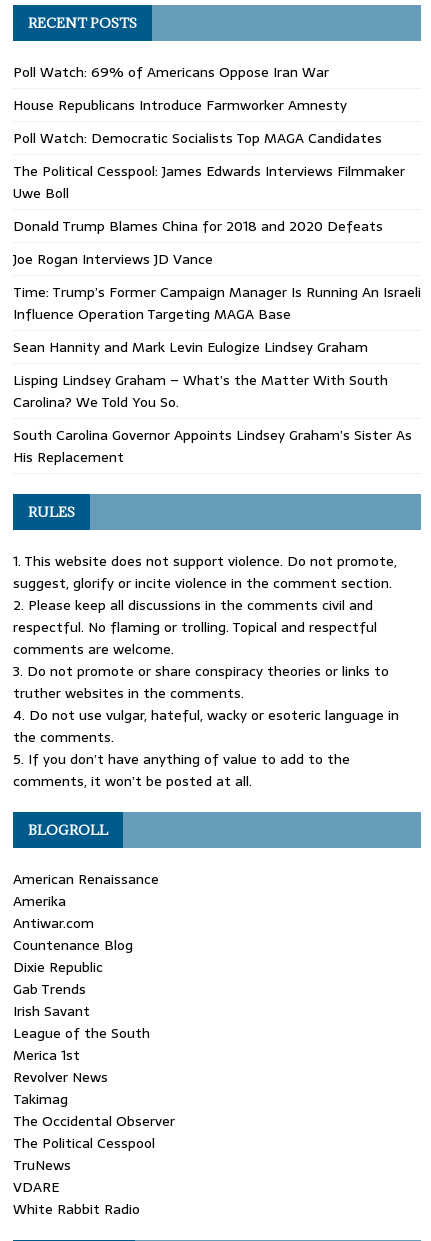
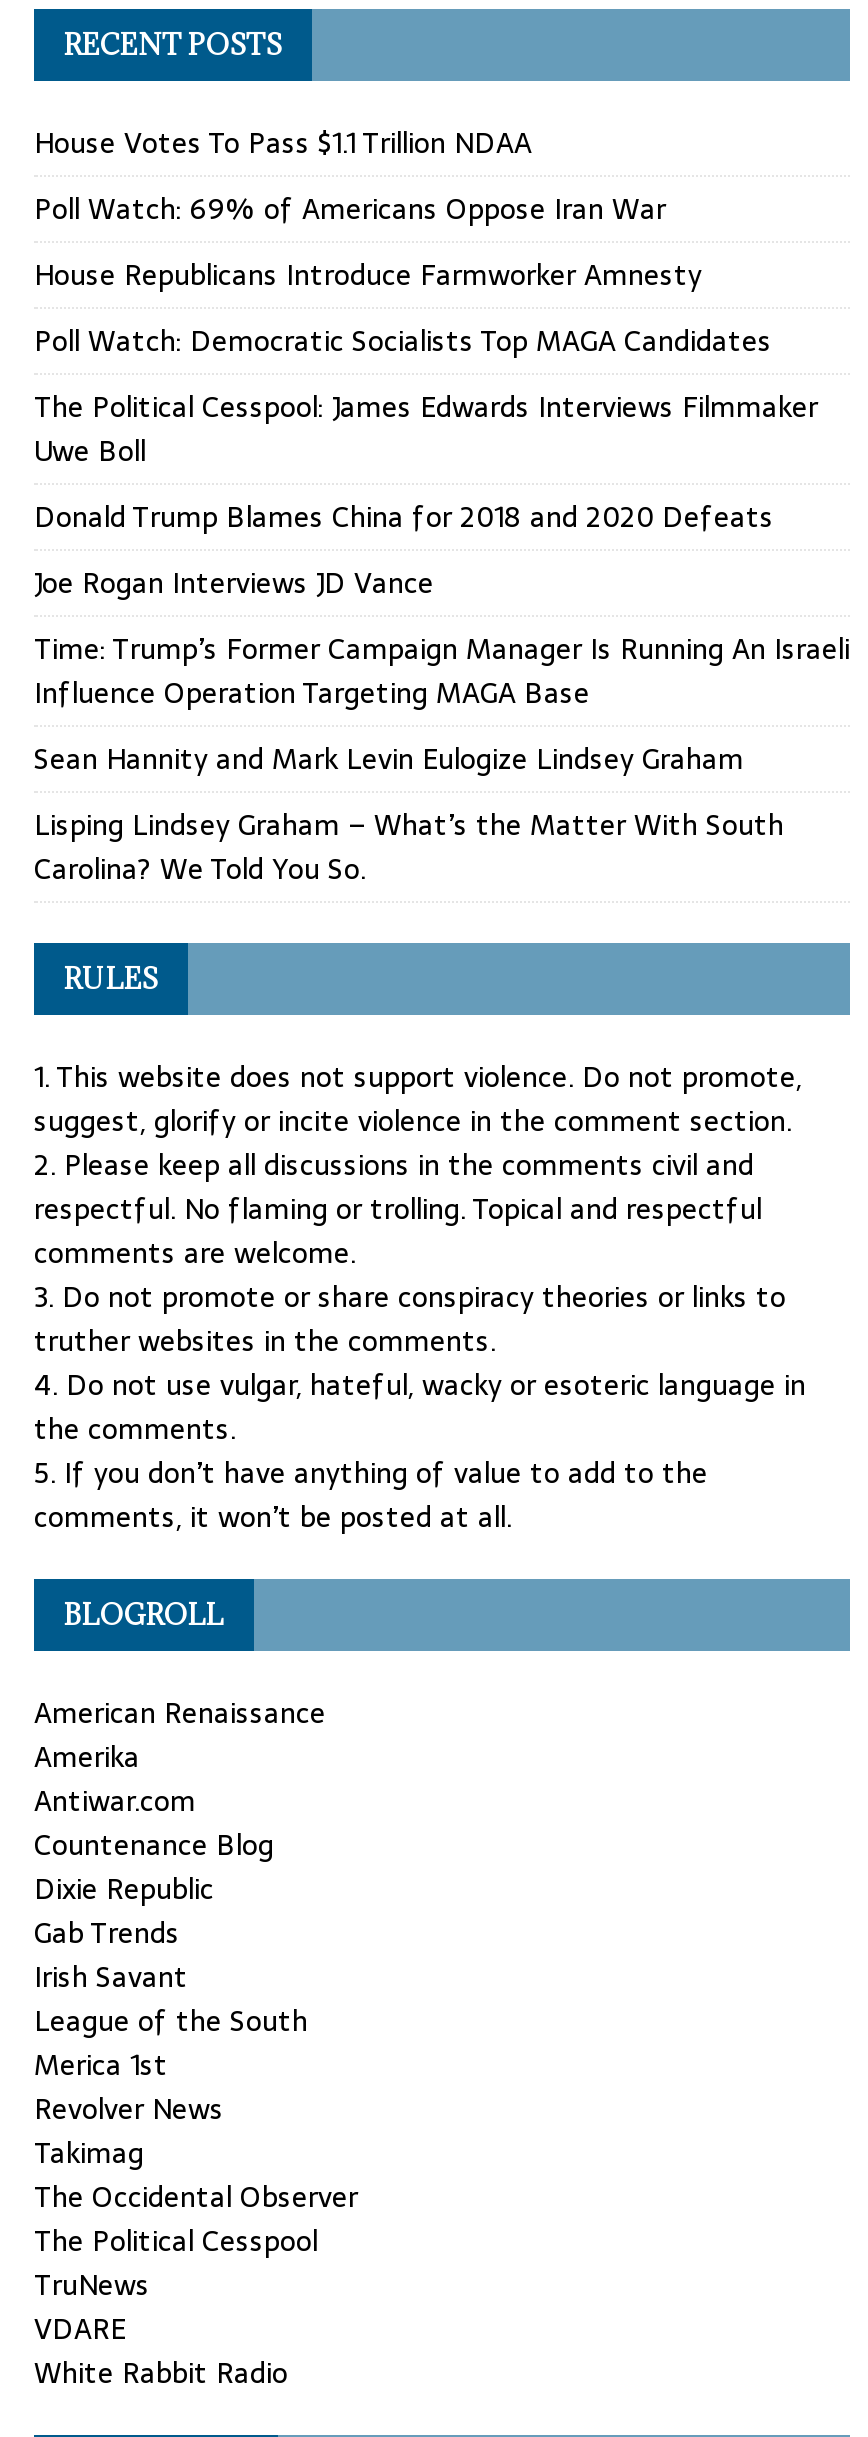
none -> [34,122,532,166] House Votes To Pass $1.1 Trillion NDAA
moved [13,61,421,413] -> [34,188,850,892]: Poll Watch: 69% of Americans Oppose Iran War | House Republicans Introduce Farmworker Amnesty | Poll Watch: Democratic Socialists Top MAGA Candidates | ... | Lisping Lindsey Graham – What’s the Matter With South | Carolina? We Told You So.
[13,424,412,468] South Carolina Governor Appoints Lindsey Graham’s Sister As | His Replacement -> none

